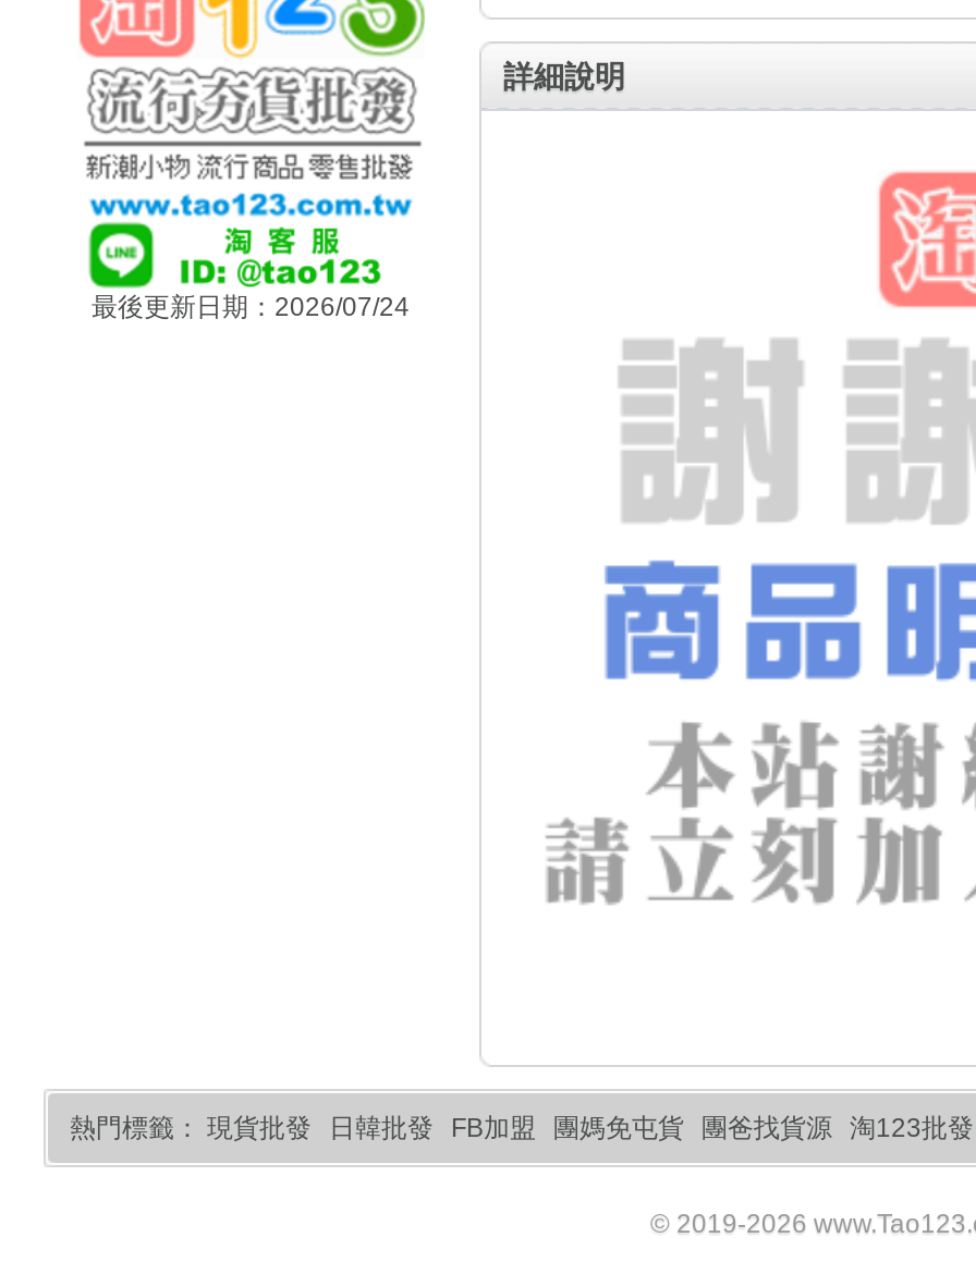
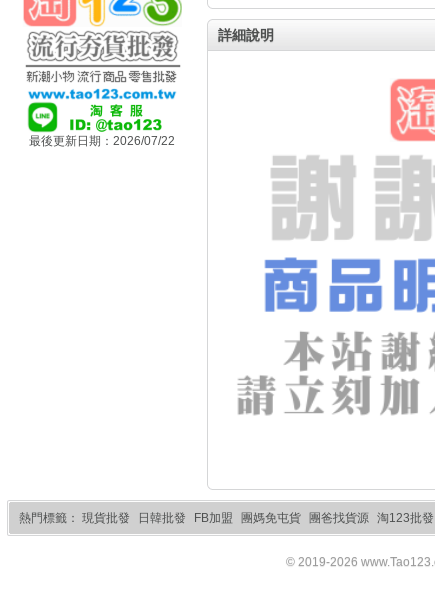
[91,292,410,322] 最後更新日期：2026/07/24 -> [29,134,175,148] 最後更新日期：2026/07/22

